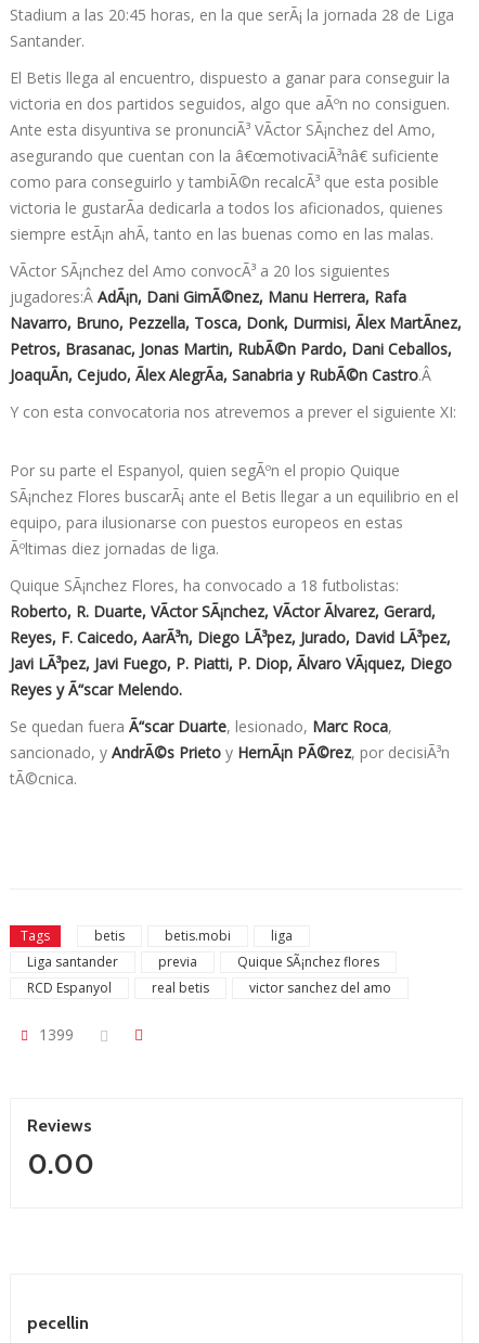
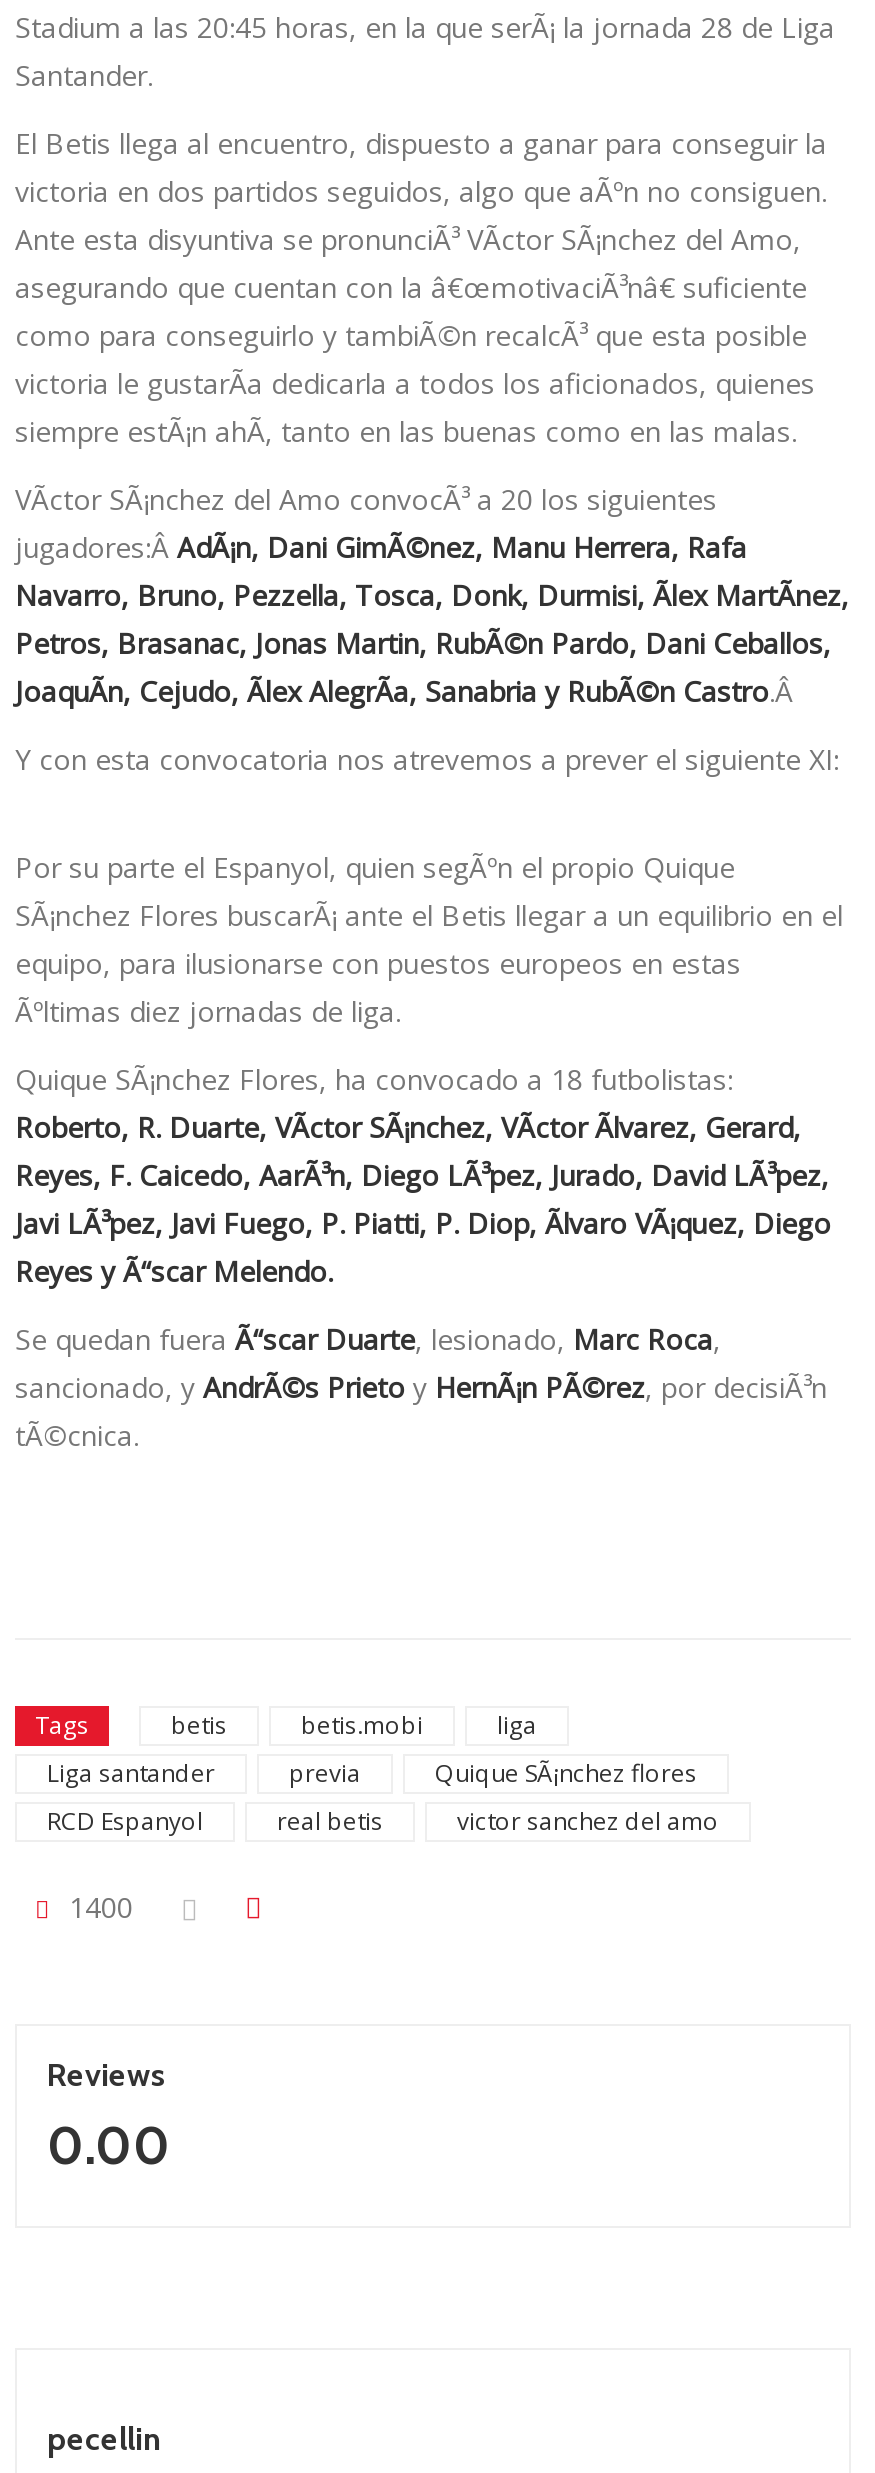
[39,1024,74,1045] 1399 -> [69,1888,133,1926] 1400

